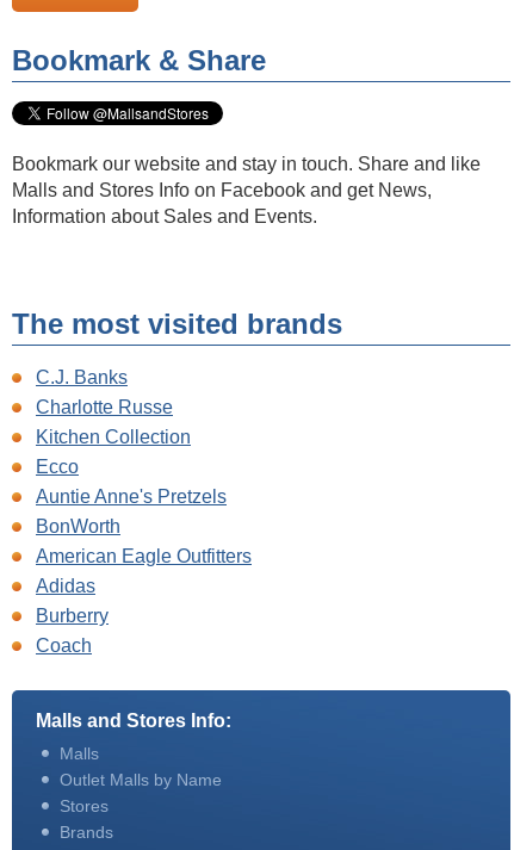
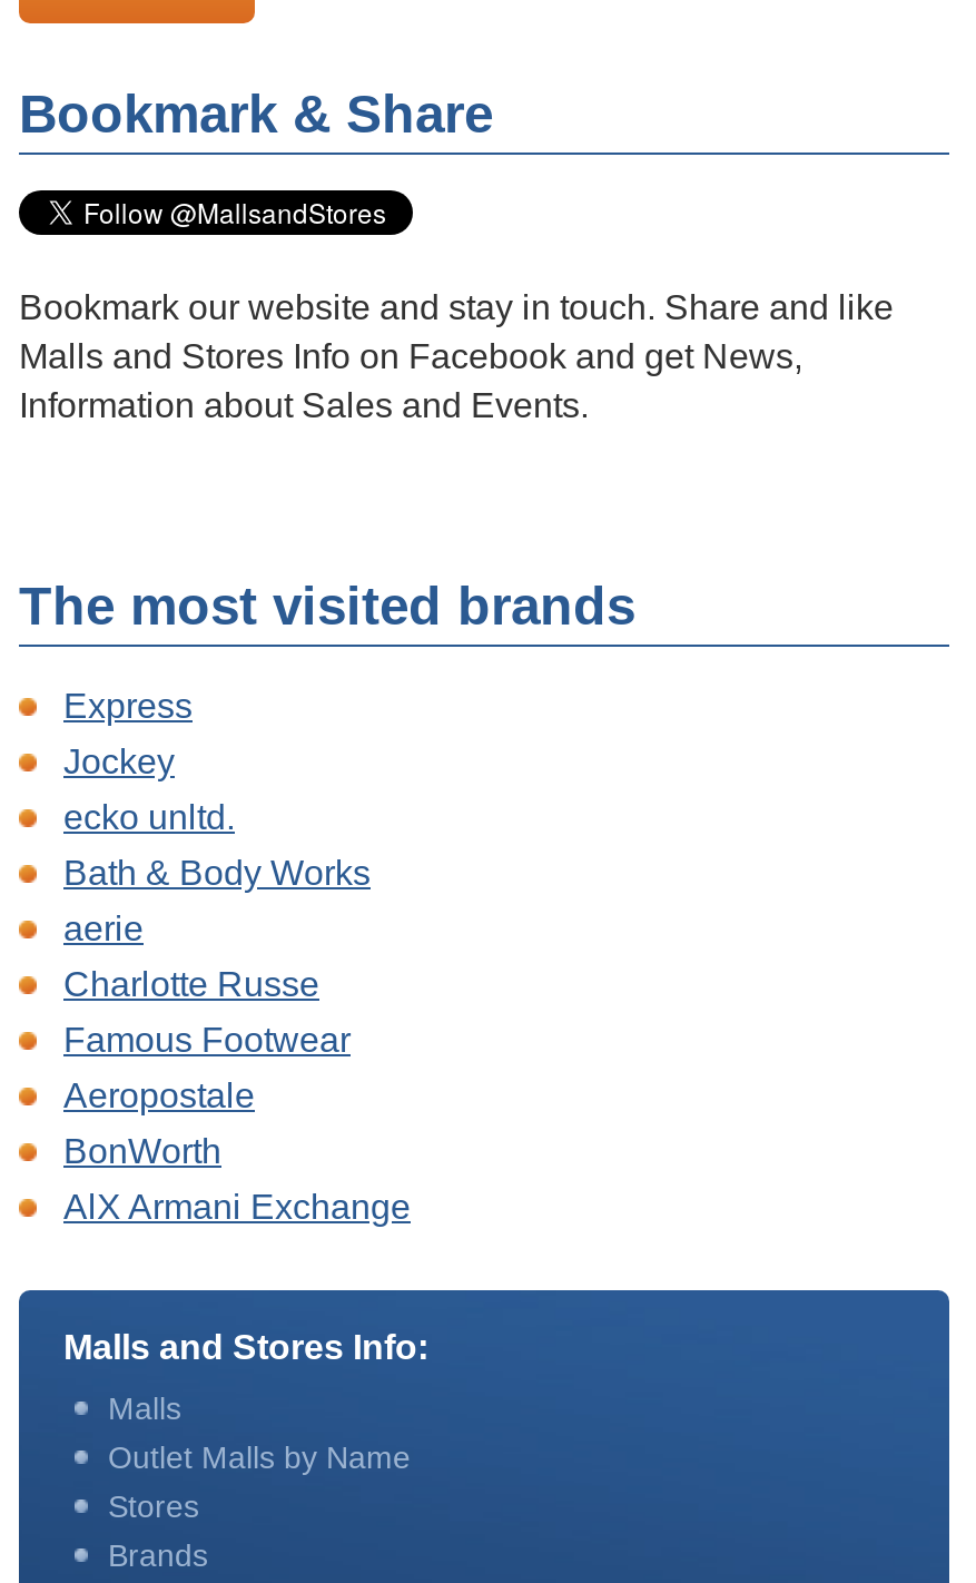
[36,367,128,387] C.J. Banks -> [63,687,371,947] Express | Jockey | ecko unltd. | Bath & Body Works | aerie
moved [36,397,173,417] -> [63,965,319,1003]: Charlotte Russe
[36,427,227,507] Kitchen Collection | Ecco | Auntie Anne's Pretzels -> [63,1021,351,1114] Famous Footwear | Aeropostale
moved [36,516,120,536] -> [63,1132,221,1170]: BonWorth
[36,546,252,656] American Eagle Outfitters | Adidas | Burberry | Coach -> [63,1188,411,1226] AlX Armani Exchange

